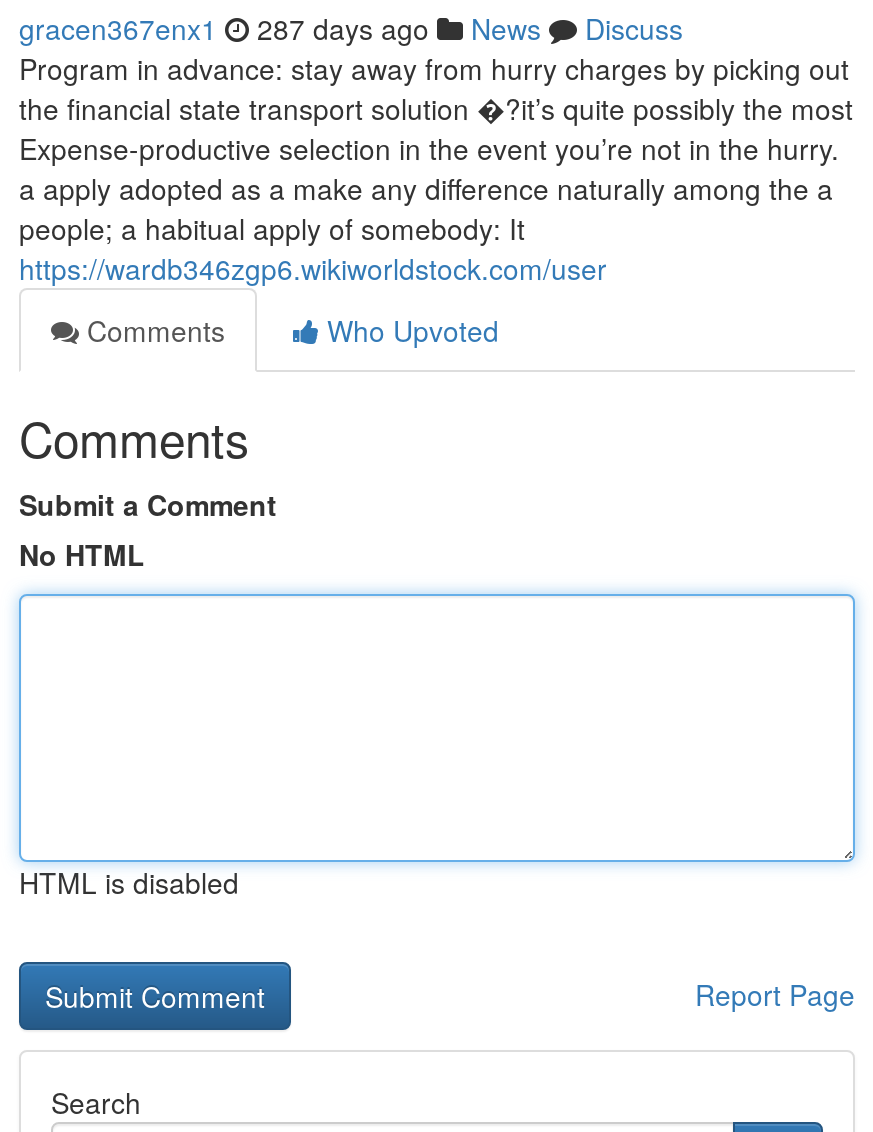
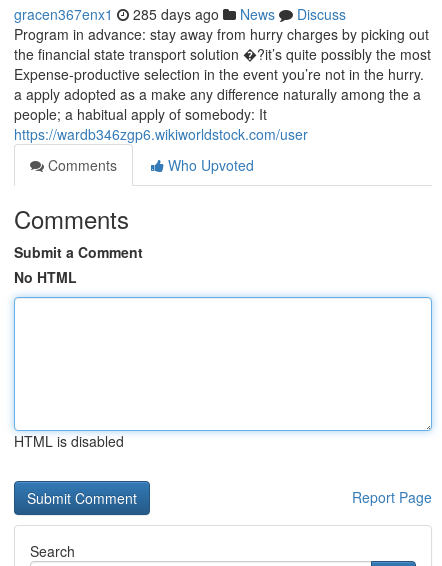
[19,8,683,48] gracen367enx1 287 days ago News Discuss -> [14,4,346,24] gracen367enx1 285 days ago News Discuss

